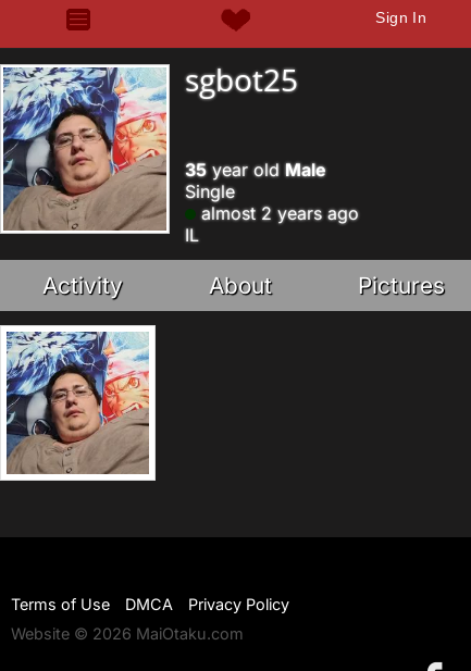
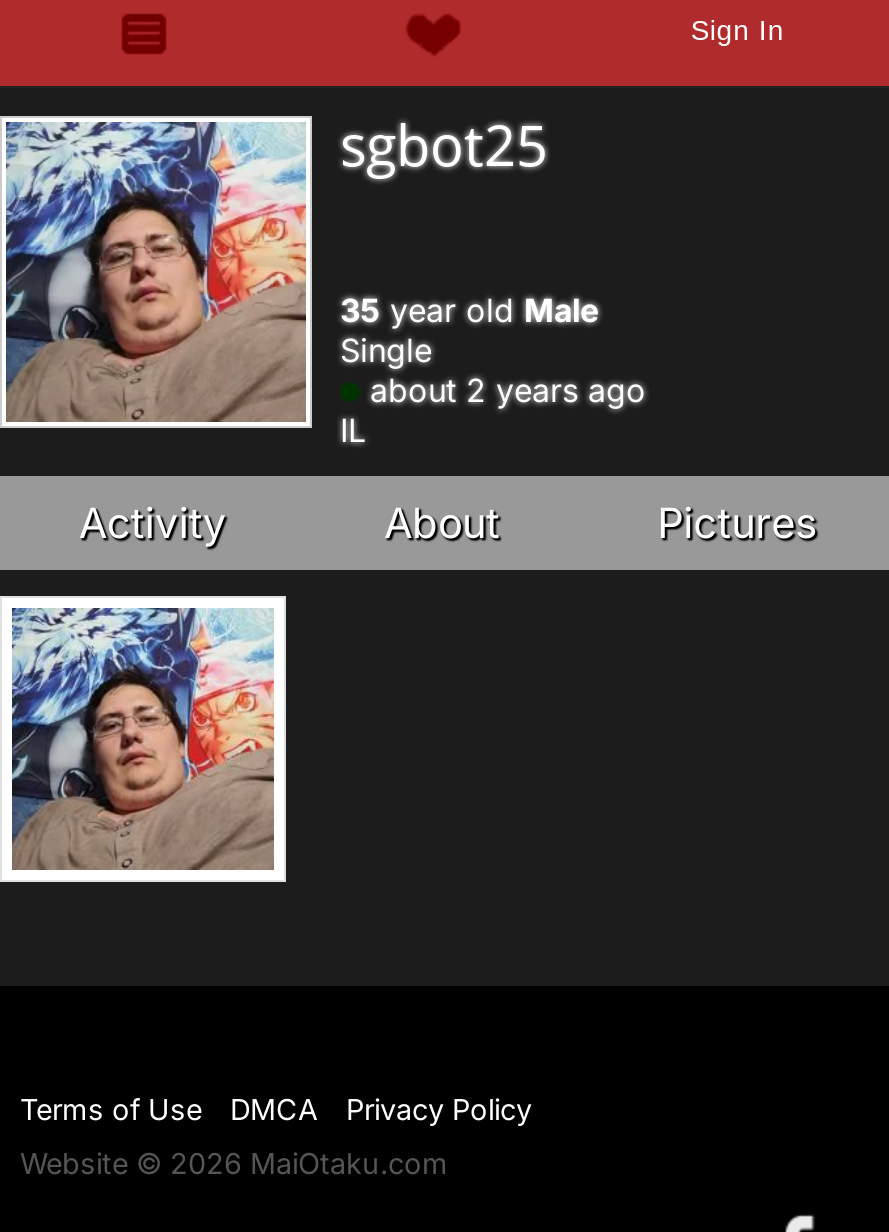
[196,202,359,224] almost 2 years ago -> [360,370,646,410] about 2 years ago

